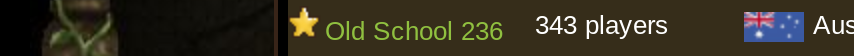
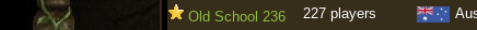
[325,10,669,46] Old School 236 343 players -> [188,5,376,25] Old School 236 227 players

